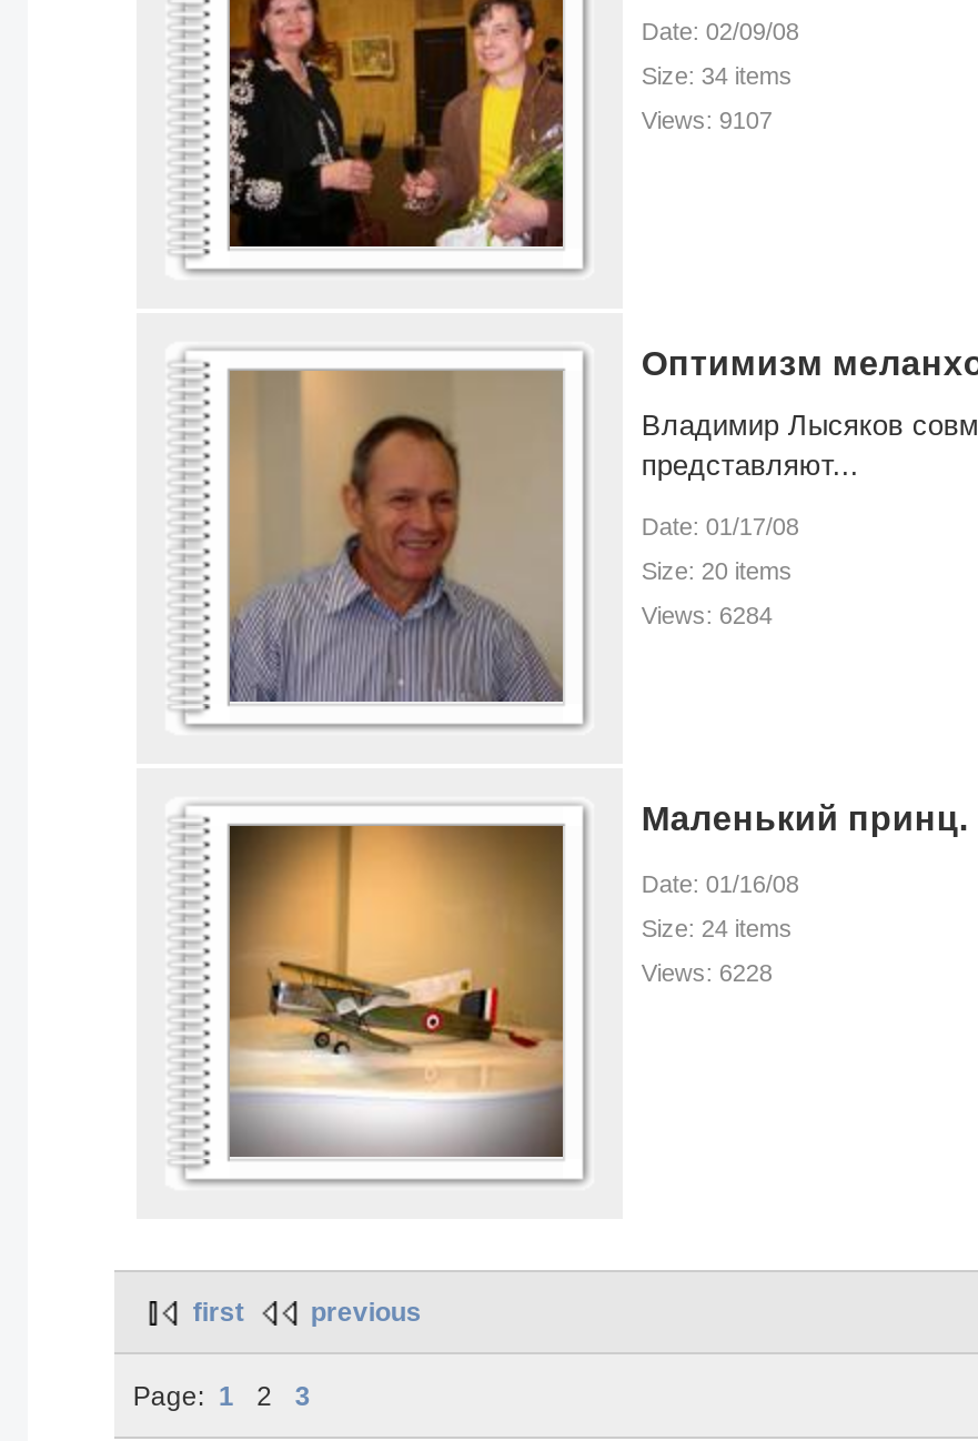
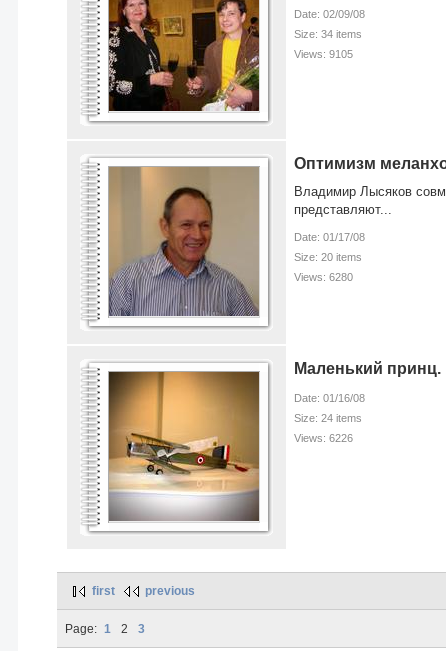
[641,106,772,133] Views: 9107 -> [294,48,353,60] Views: 9105
[641,601,772,628] Views: 6284 -> [294,271,353,283] Views: 6280
[641,959,772,986] Views: 6228 -> [294,432,353,444] Views: 6226

